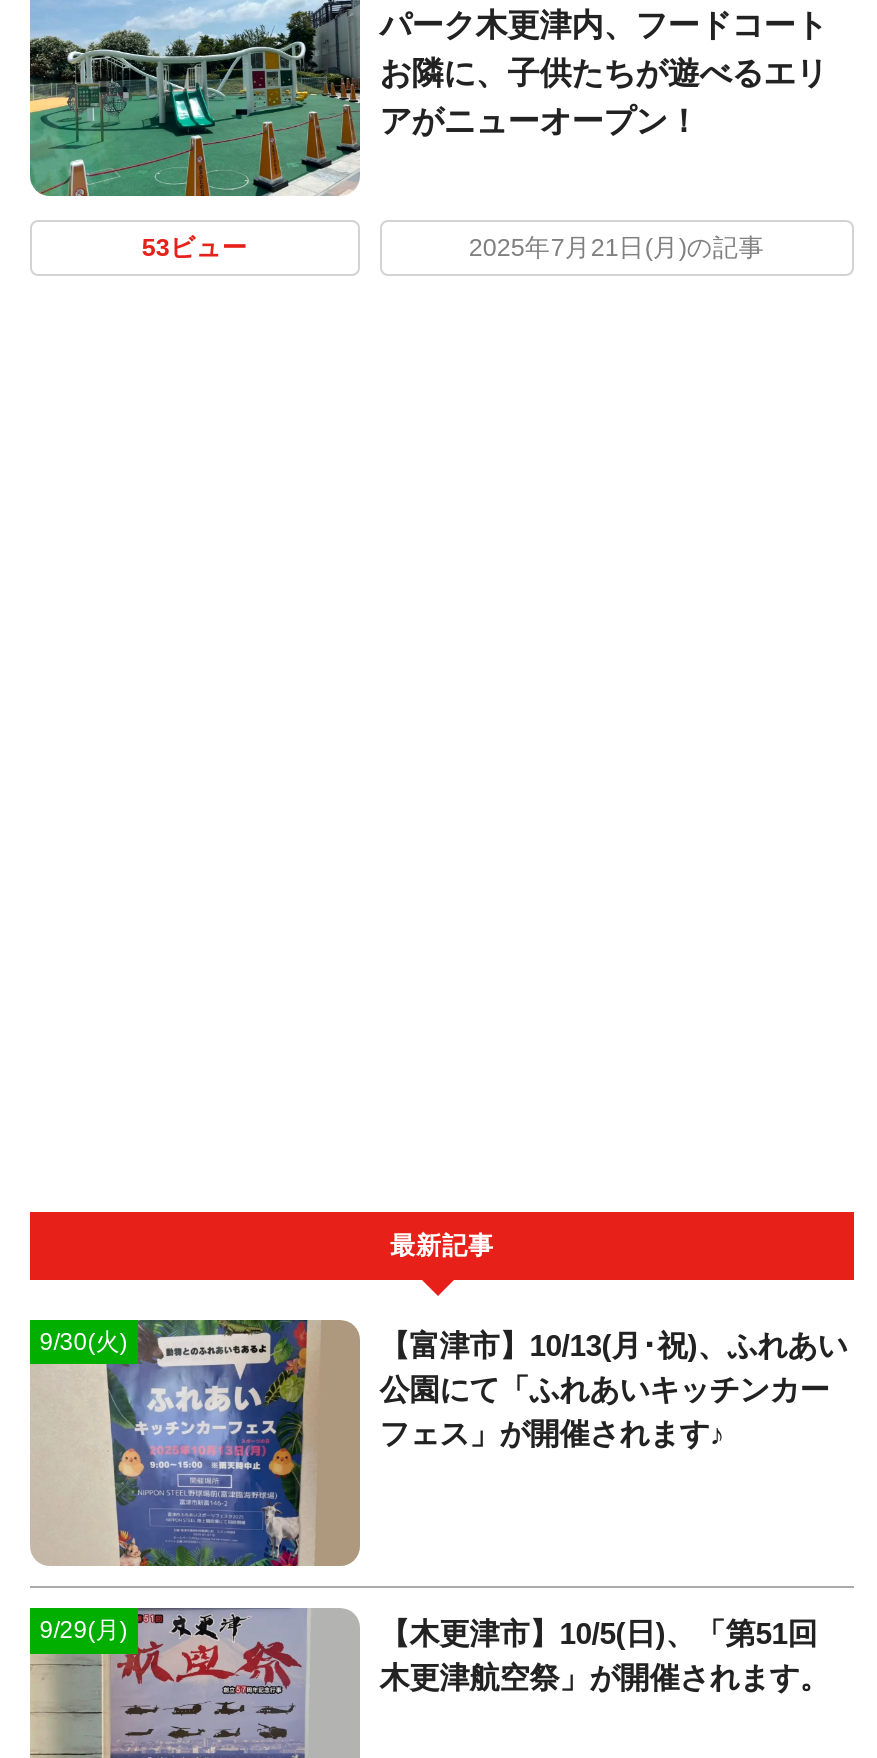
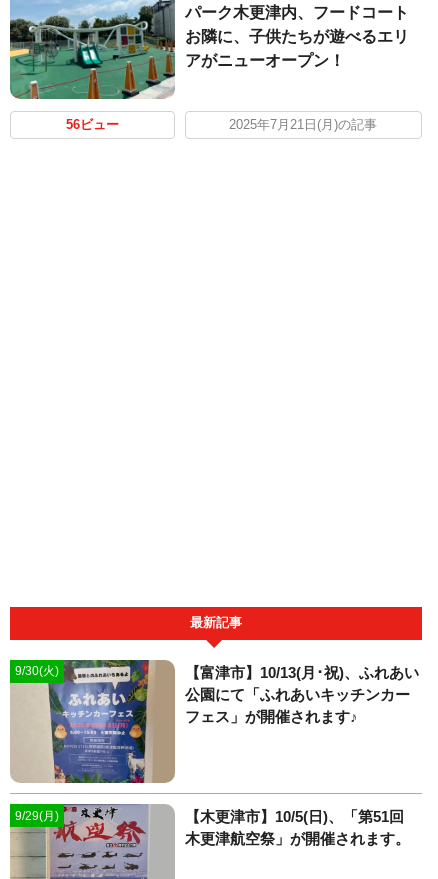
[142,235,248,263] 53ビュー -> [66,118,119,132] 56ビュー

